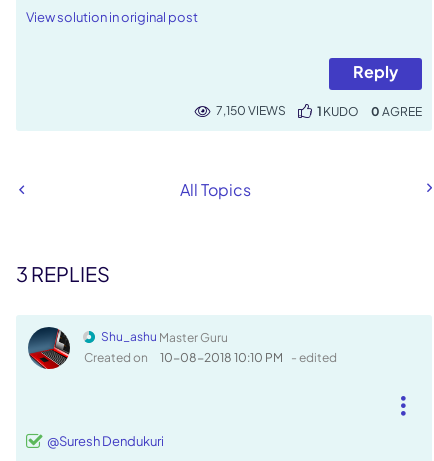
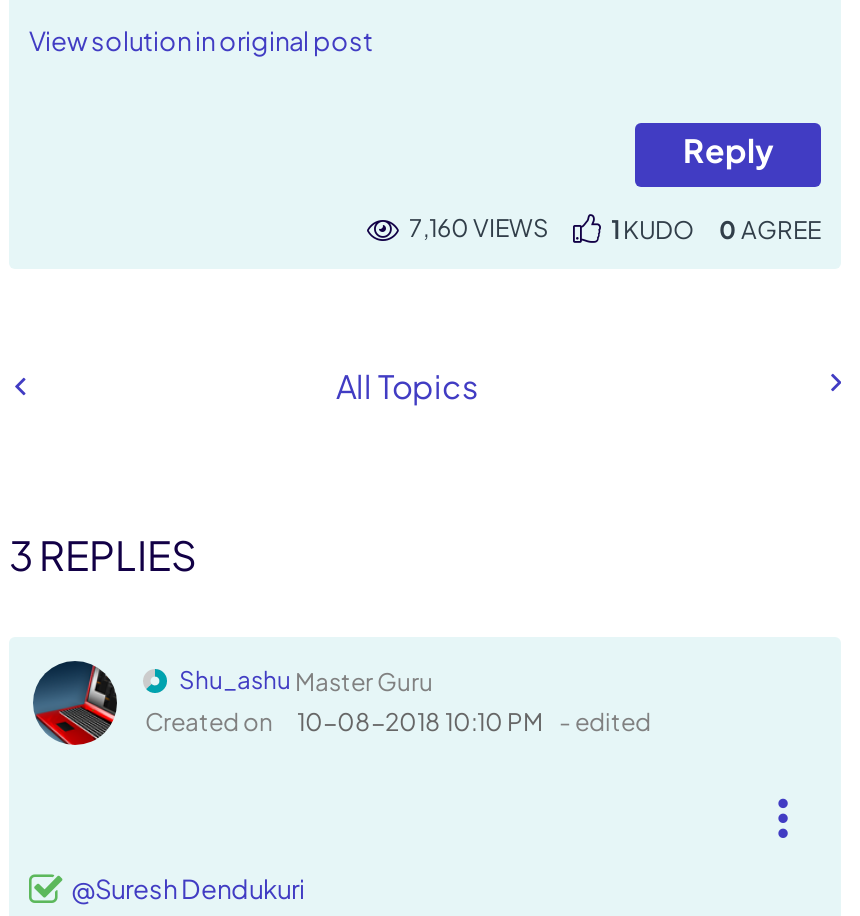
[216,103,286,118] 7,150 VIEWS -> [409,213,549,243] 7,160 VIEWS

